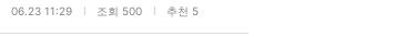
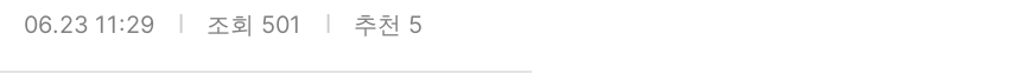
[11,4,199,17] 06.23 11:29 조회 500 추천 5 -> [24,9,423,38] 06.23 11:29 조회 501 추천 5

